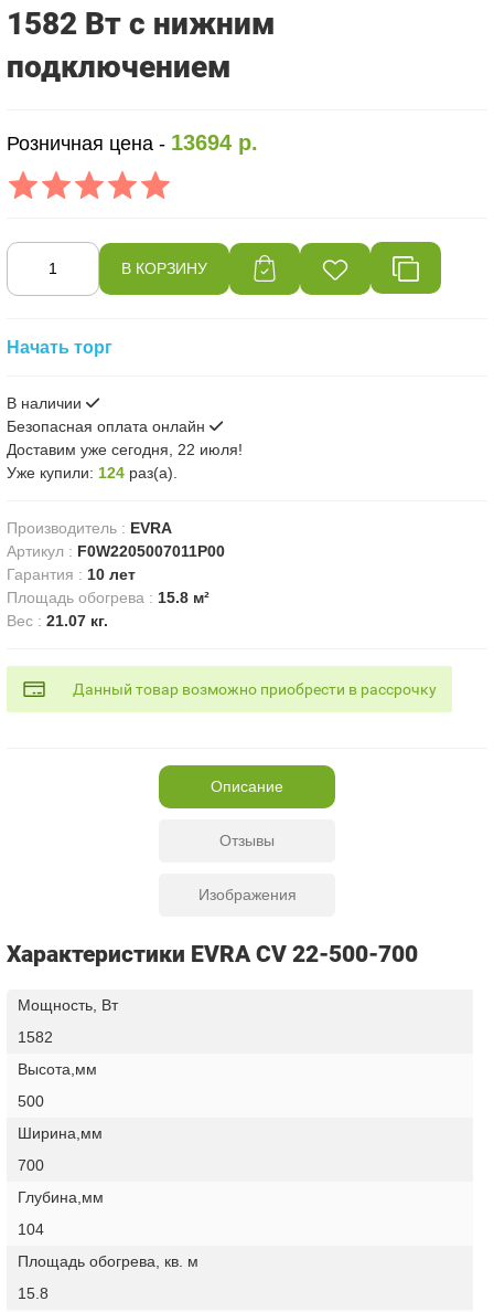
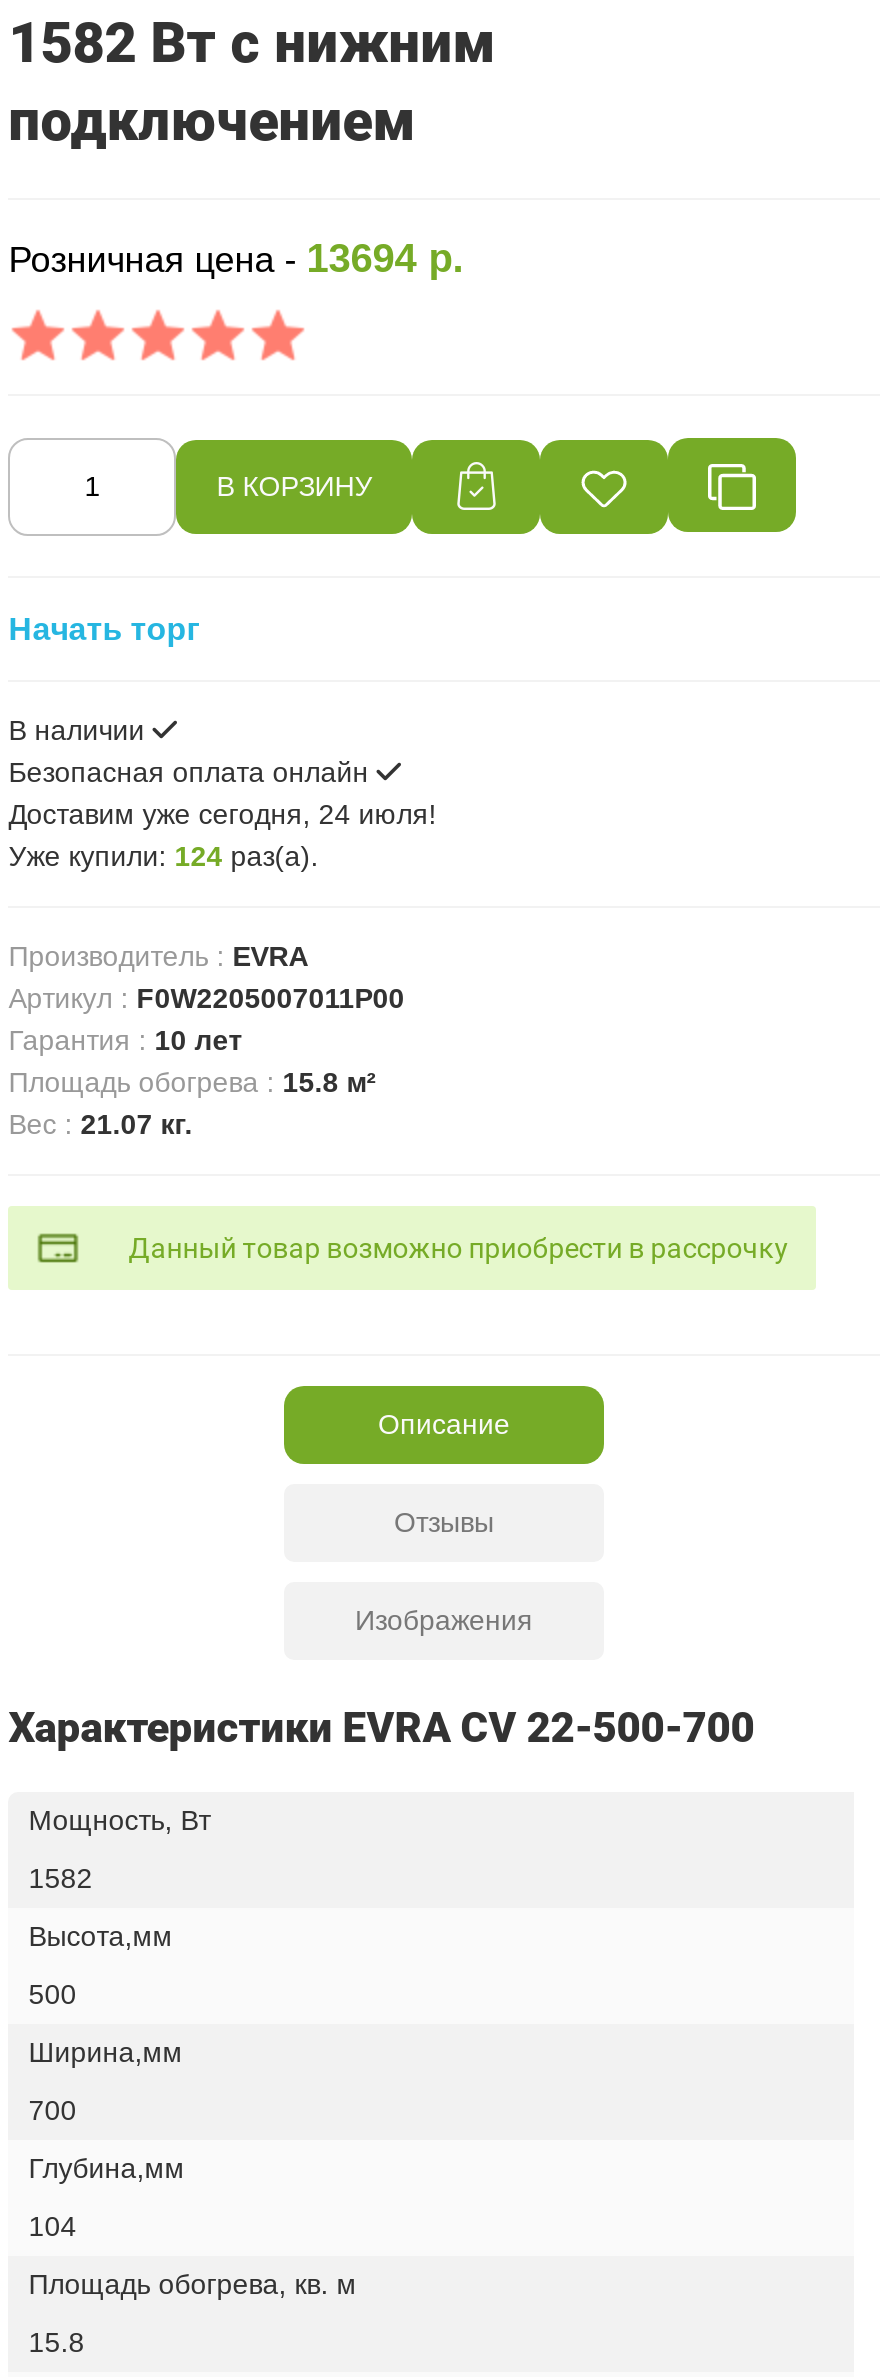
[7,440,243,458] Доставим уже сегодня, 22 июля! -> [8,797,436,829] Доставим уже сегодня, 24 июля!

